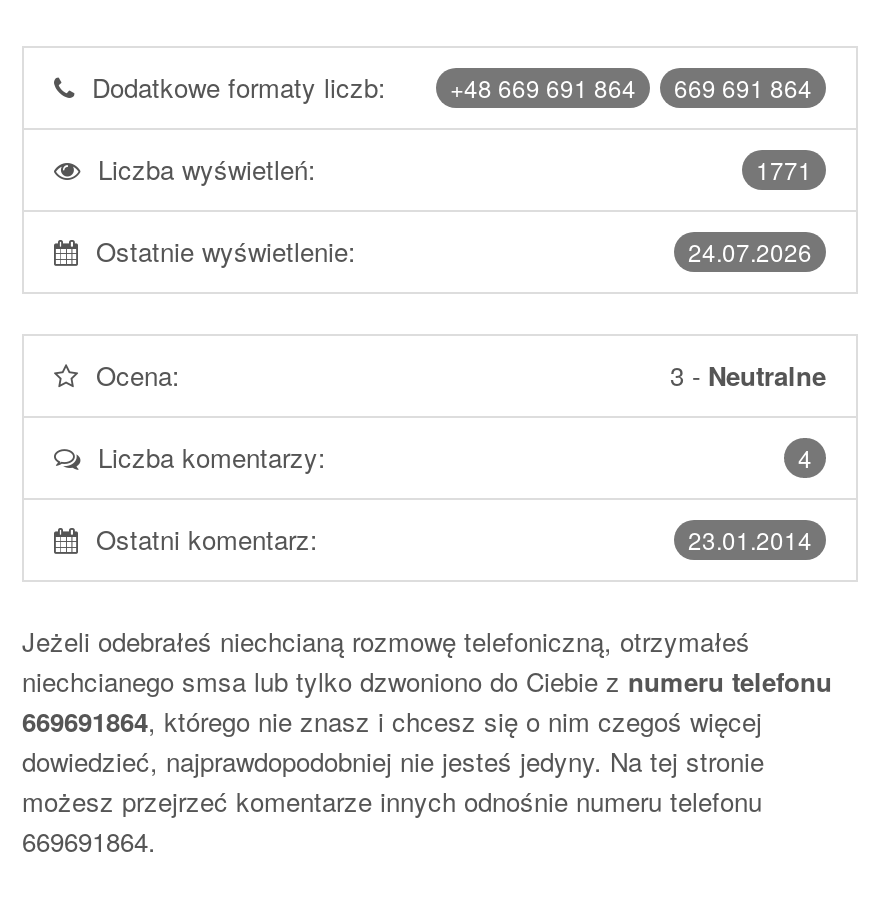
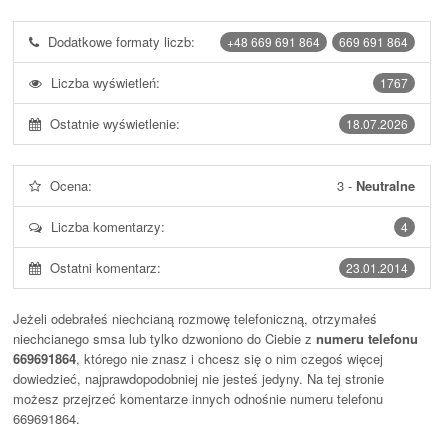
[756,152,812,186] 1771 -> [380,74,408,91] 1767
[688,234,812,268] 24.07.2026 -> [346,115,408,132] 18.07.2026

